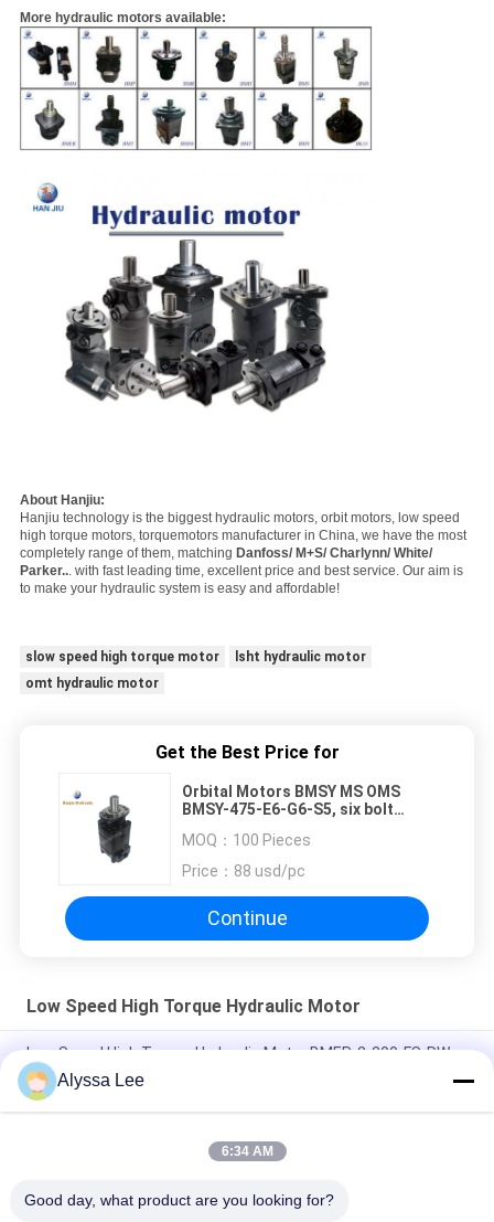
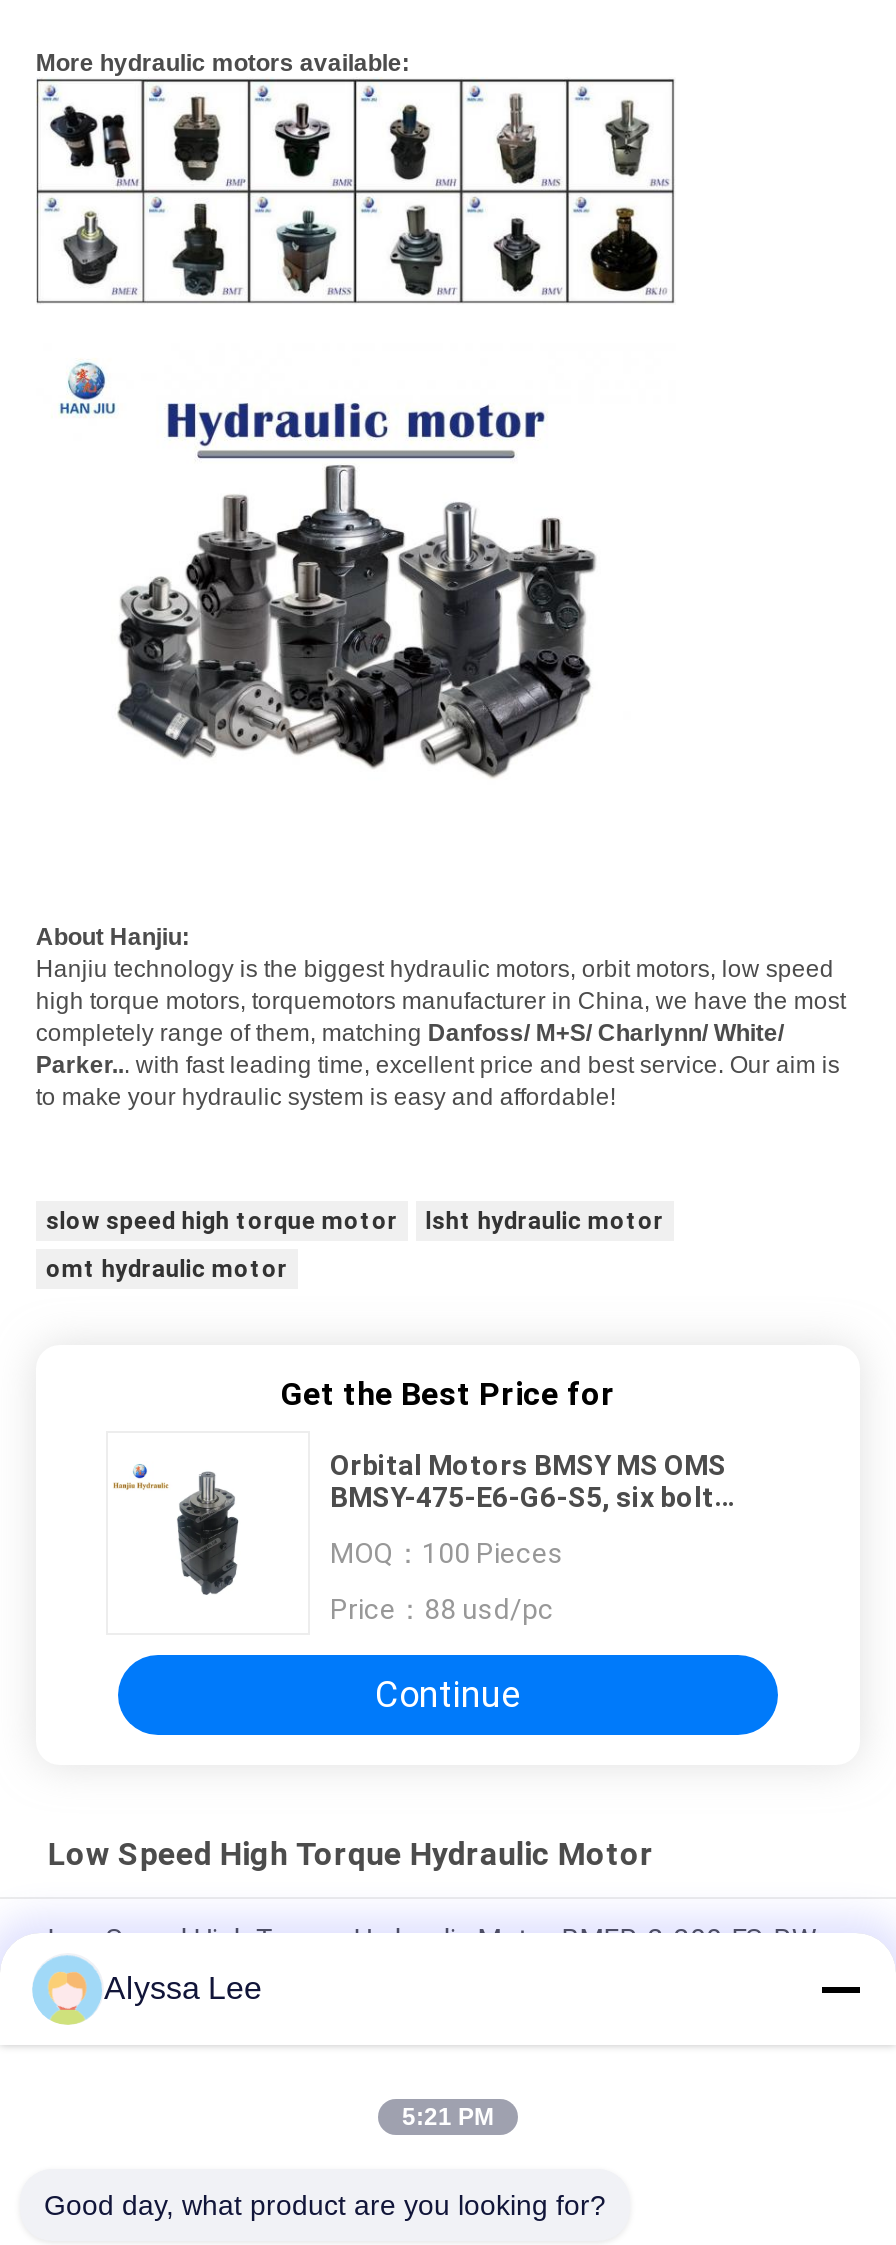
[221,1144,273,1159] 6:34 AM -> [402,2103,494,2131] 5:21 PM

